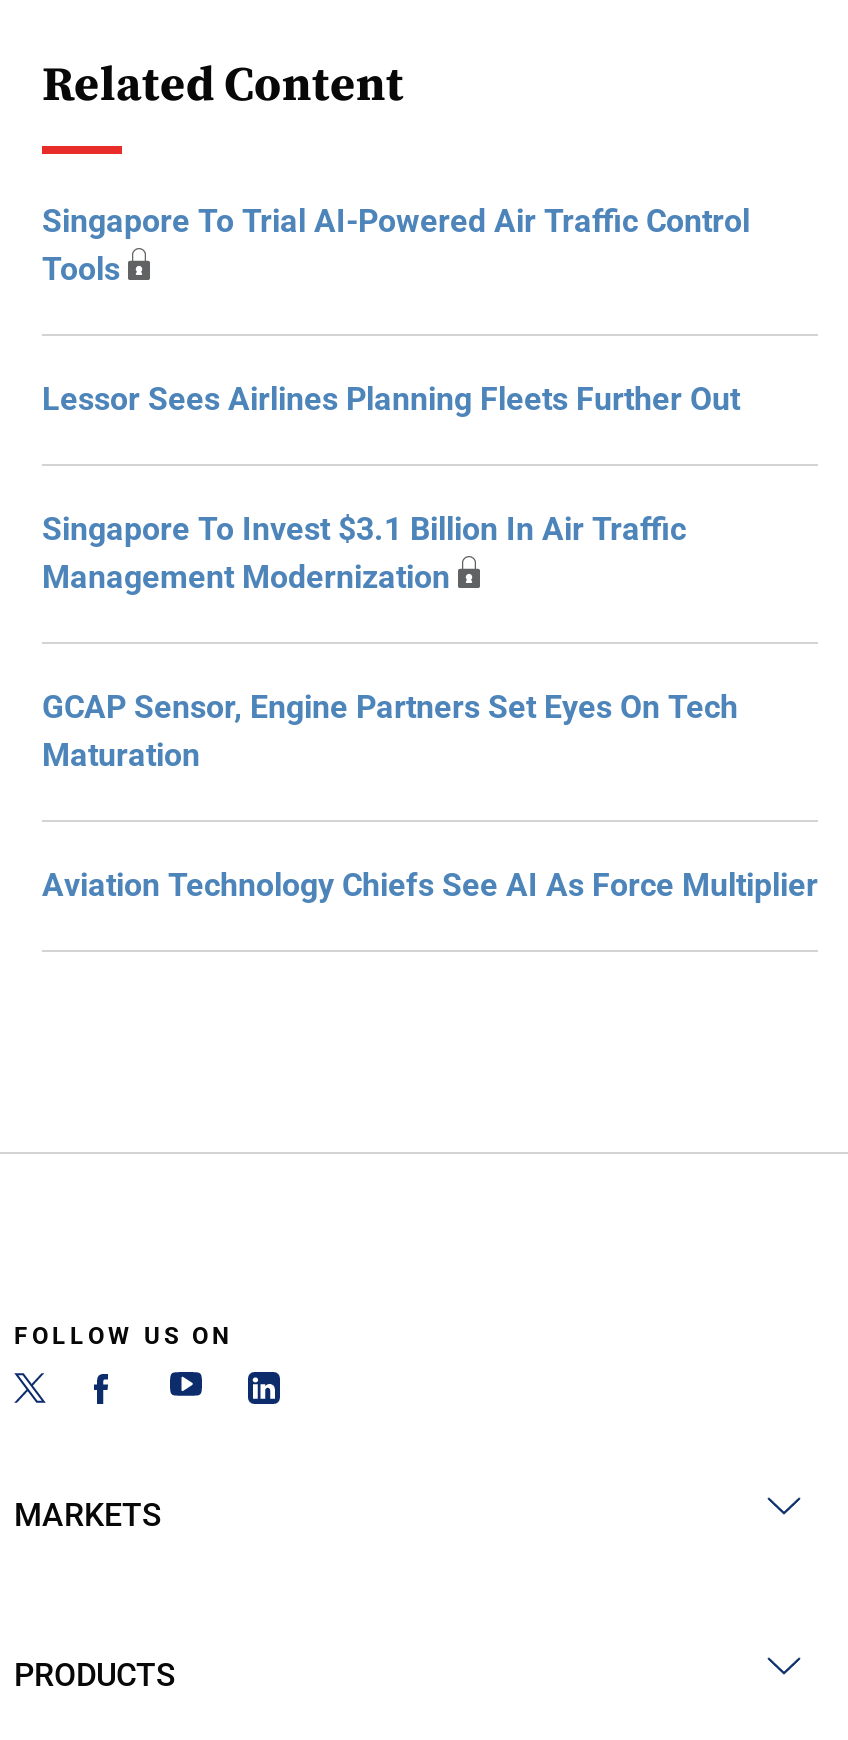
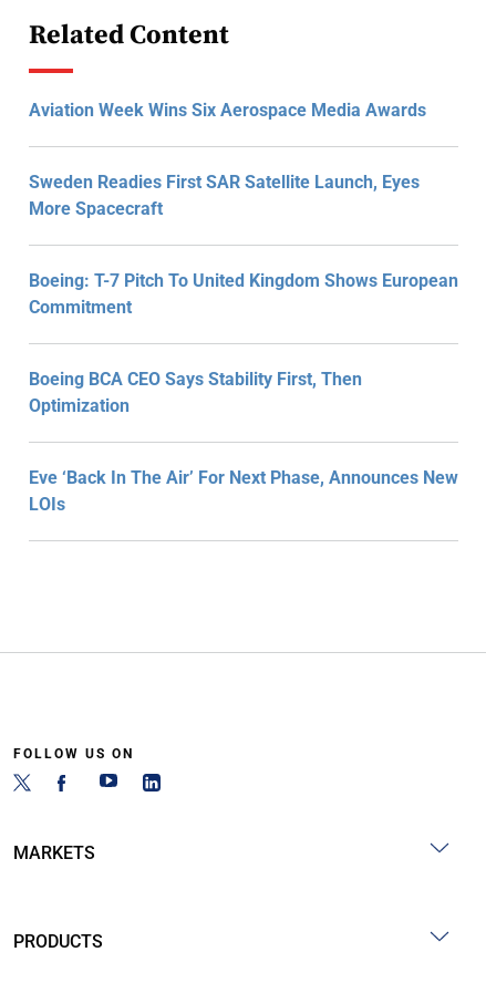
[42,202,750,288] Singapore To Trial AI-Powered Air Traffic Control | Tools -> [29,100,426,121] Aviation Week Wins Six Aerospace Media Awards
[42,380,740,418] Lessor Sees Airlines Planning Fleets Further Out -> [29,172,420,219] Sweden Readies First SAR Satellite Launch, Eyes | More Spacecraft
[42,510,686,596] Singapore To Invest $3.1 Billion In Air Traffic | Management Modernization -> [29,270,458,318] Boeing: T-7 Pitch To United Kingdom Shows European | Commitment
[42,688,738,774] GCAP Sensor, Engine Partners Set Eyes On Tech | Maturation -> [29,369,362,416] Boeing BCA CEO Says Stability First, Then | Optimization
[42,866,818,904] Aviation Technology Chiefs See AI As Force Multiplier -> [29,467,458,515] Eve ‘Back In The Air’ For Next Phase, Announces New | LOIs

